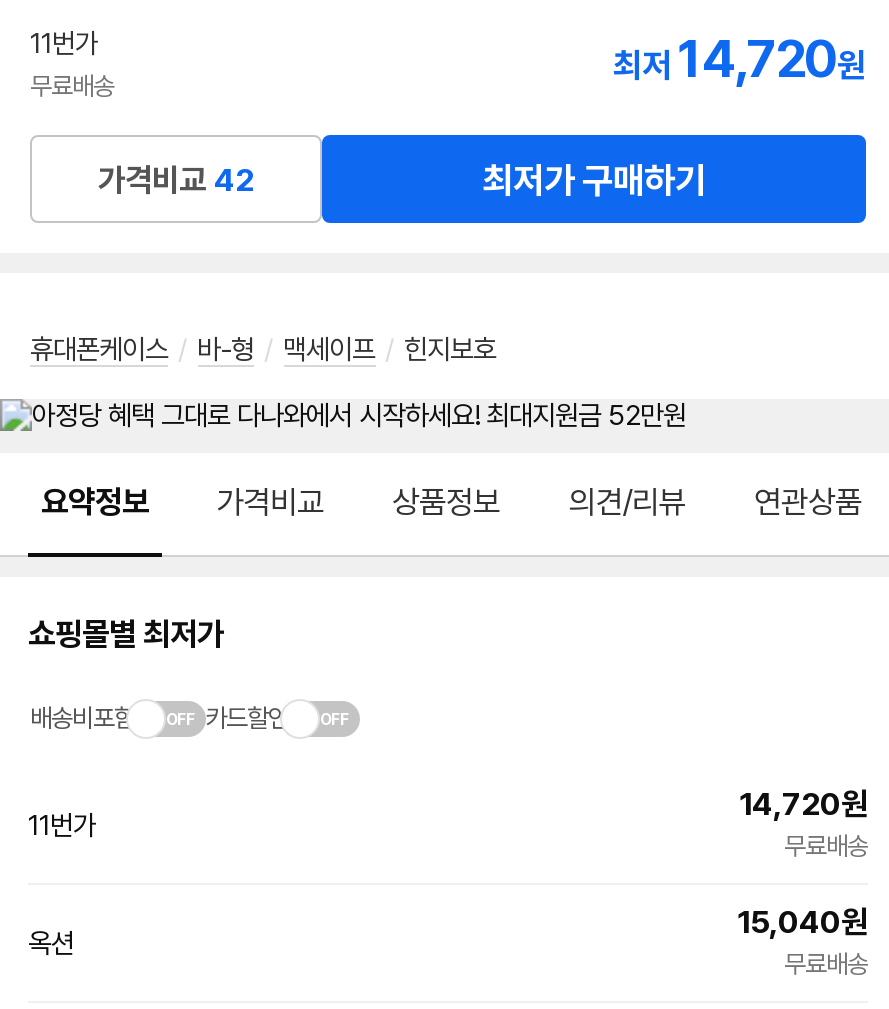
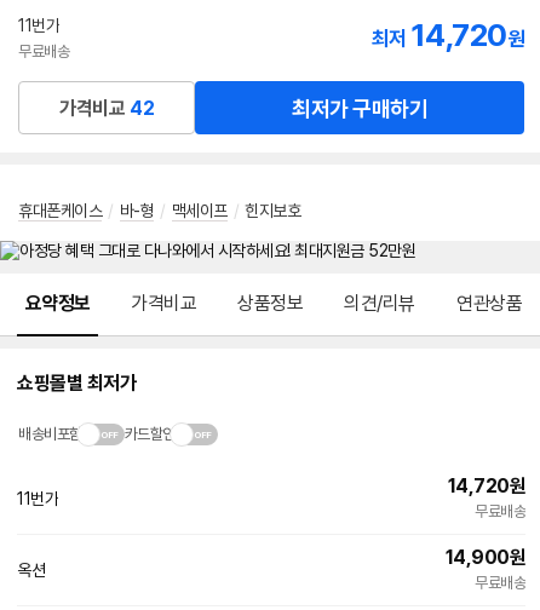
[737,903,868,941] 15,040원 -> [445,546,525,569] 14,900원

